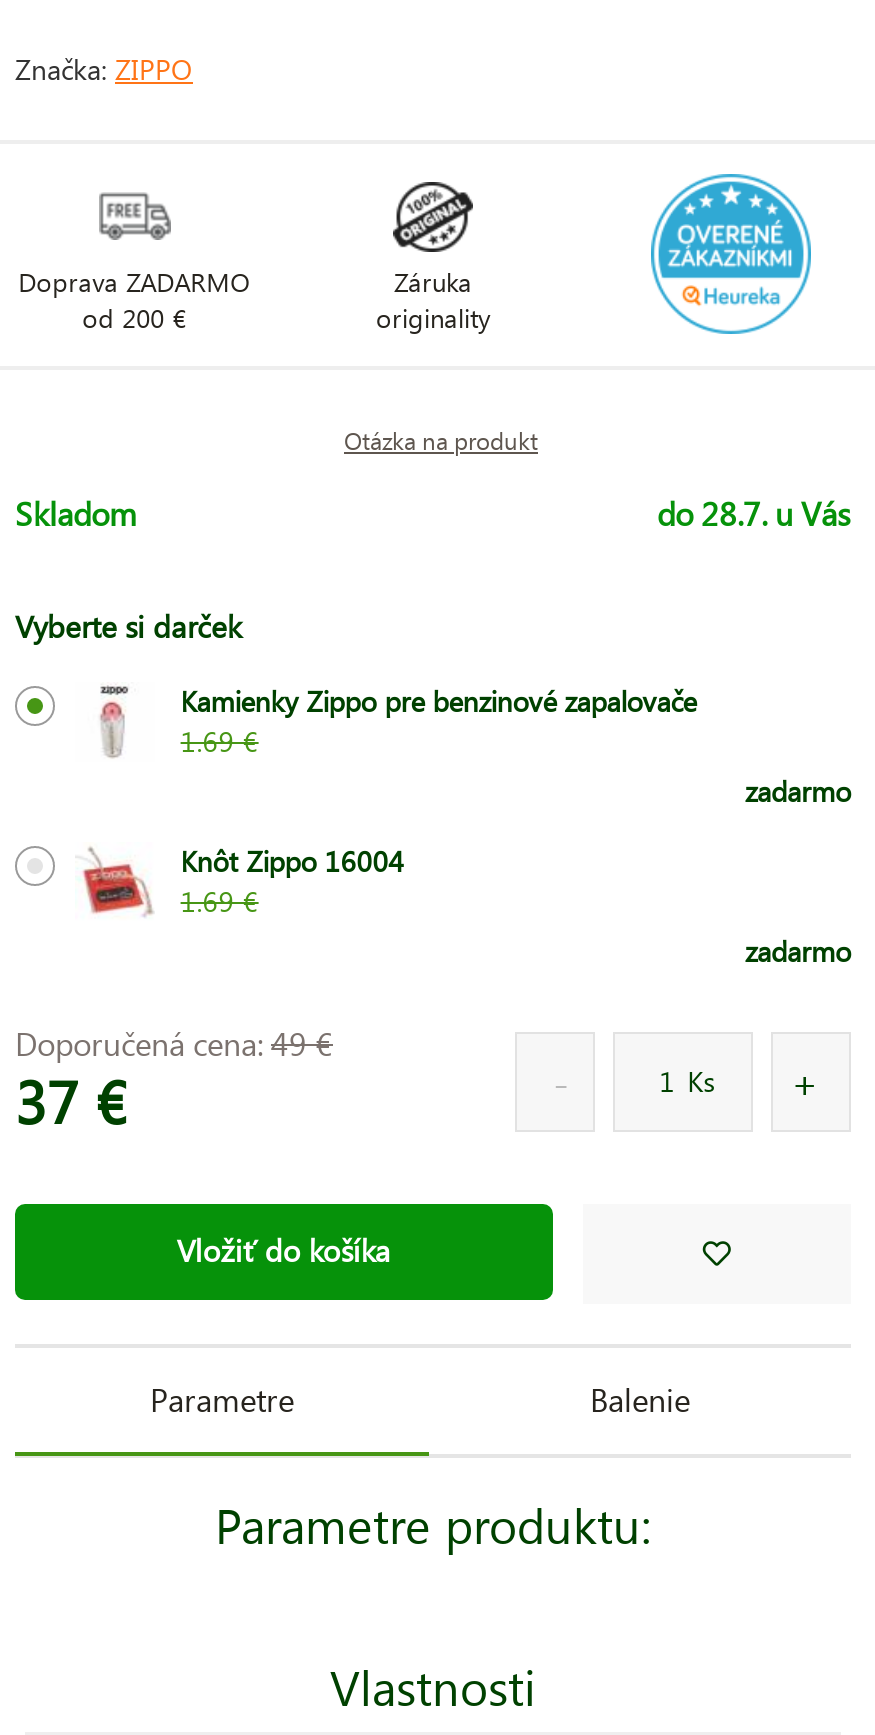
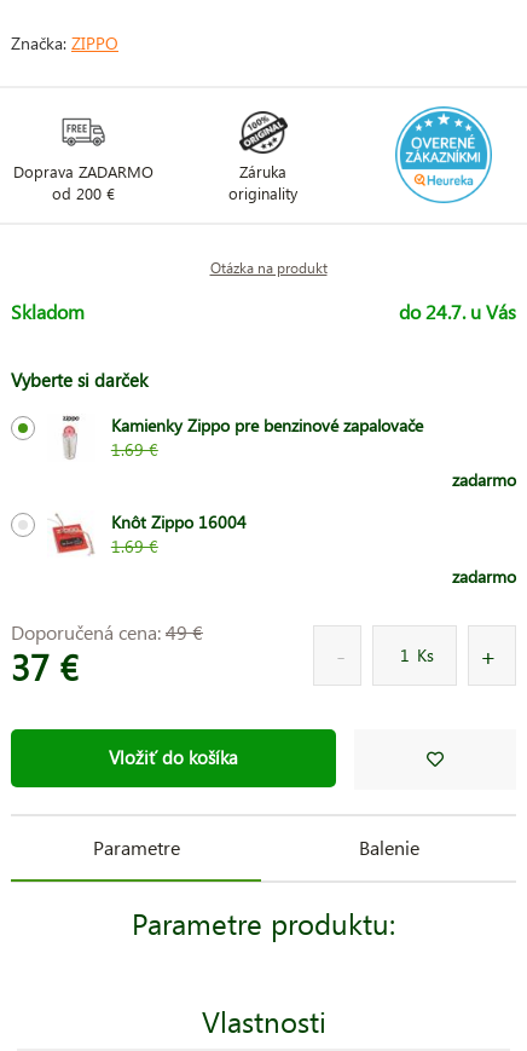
[657,491,851,533] do 28.7. u Vás -> [399,298,516,324] do 24.7. u Vás

